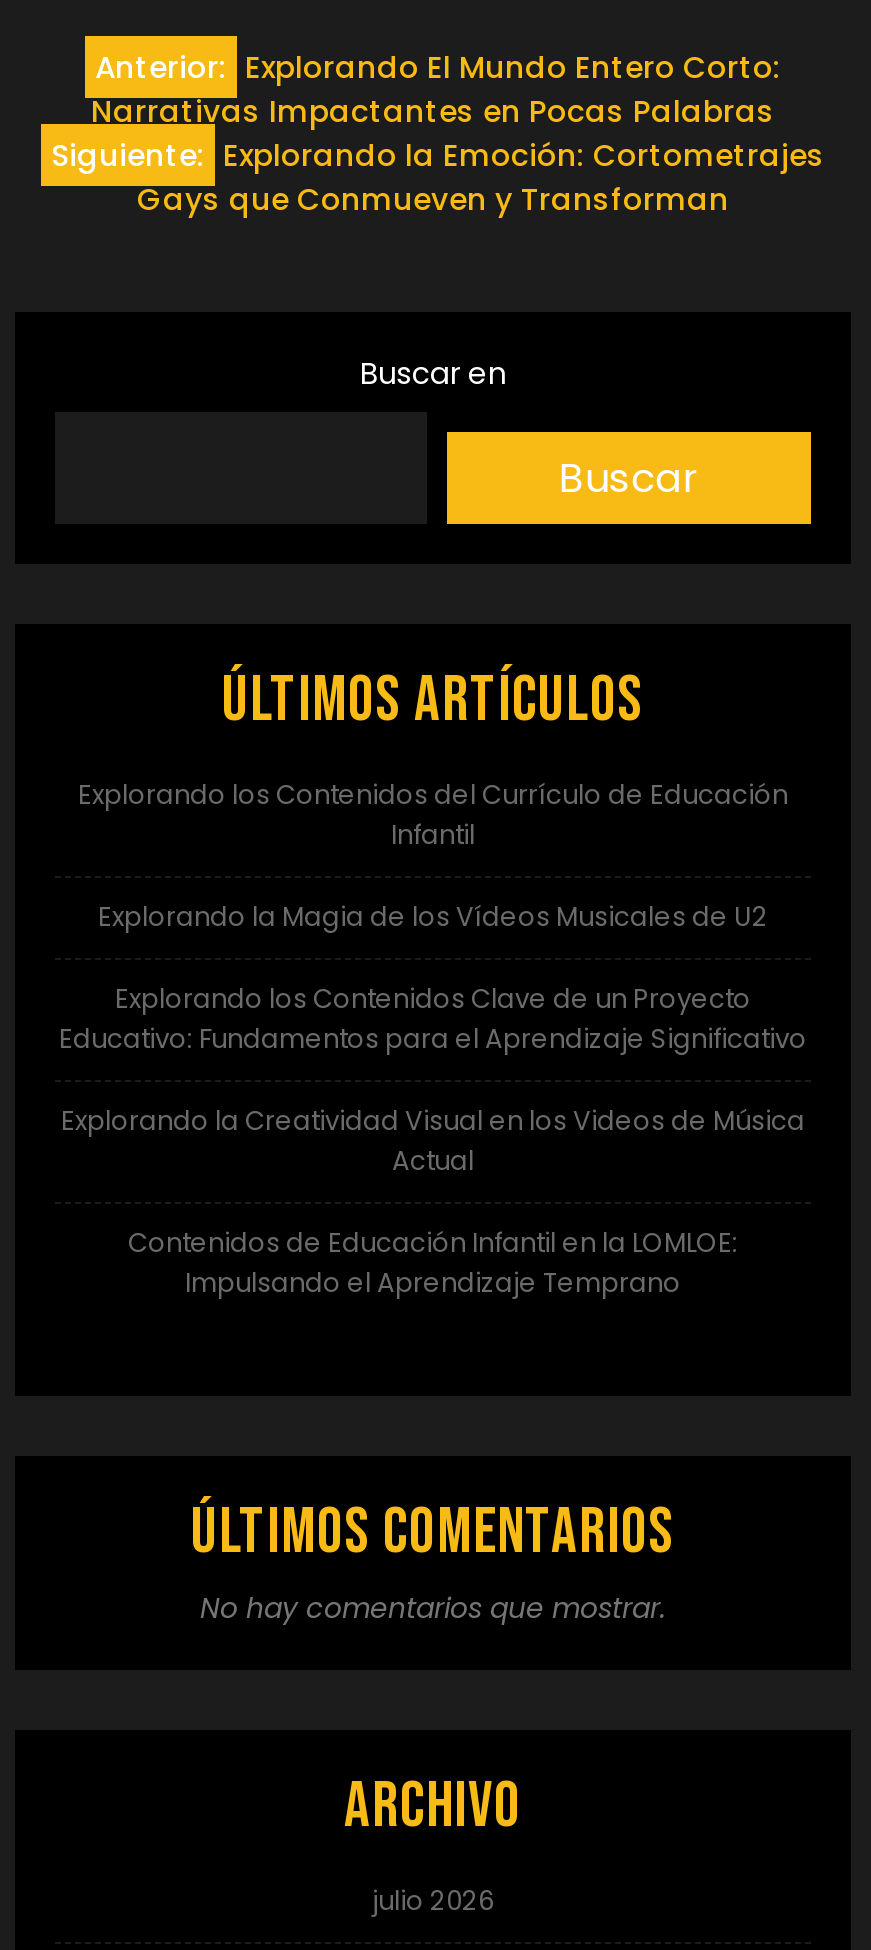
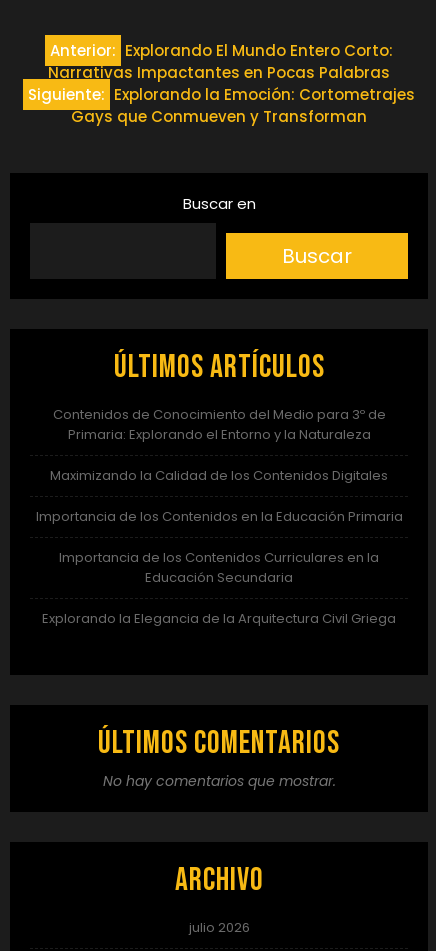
[78,777,788,855] Explorando los Contenidos del Currículo de Educación | Infantil -> [52,405,385,444] Contenidos de Conocimiento del Medio para 3º de | Primaria: Explorando el Entorno y la Naturaleza
[98,899,768,937] Explorando la Magia de los Vídeos Musicales de U2 -> [50,466,388,485] Maximizando la Calidad de los Contenidos Digitales
[59,981,807,1059] Explorando los Contenidos Clave de un Proyecto | Educativo: Fundamentos para el Aprendizaje Significativo -> [35,507,402,526] Importancia de los Contenidos en la Educación Primaria
[61,1103,805,1181] Explorando la Creatividad Visual en los Videos de Música | Actual -> [59,548,379,587] Importancia de los Contenidos Curriculares en la | Educación Secundaria
[128,1225,738,1303] Contenidos de Educación Infantil en la LOMLOE: | Impulsando el Aprendizaje Temprano -> [42,609,396,628] Explorando la Elegancia de la Arquitectura Civil Griega

